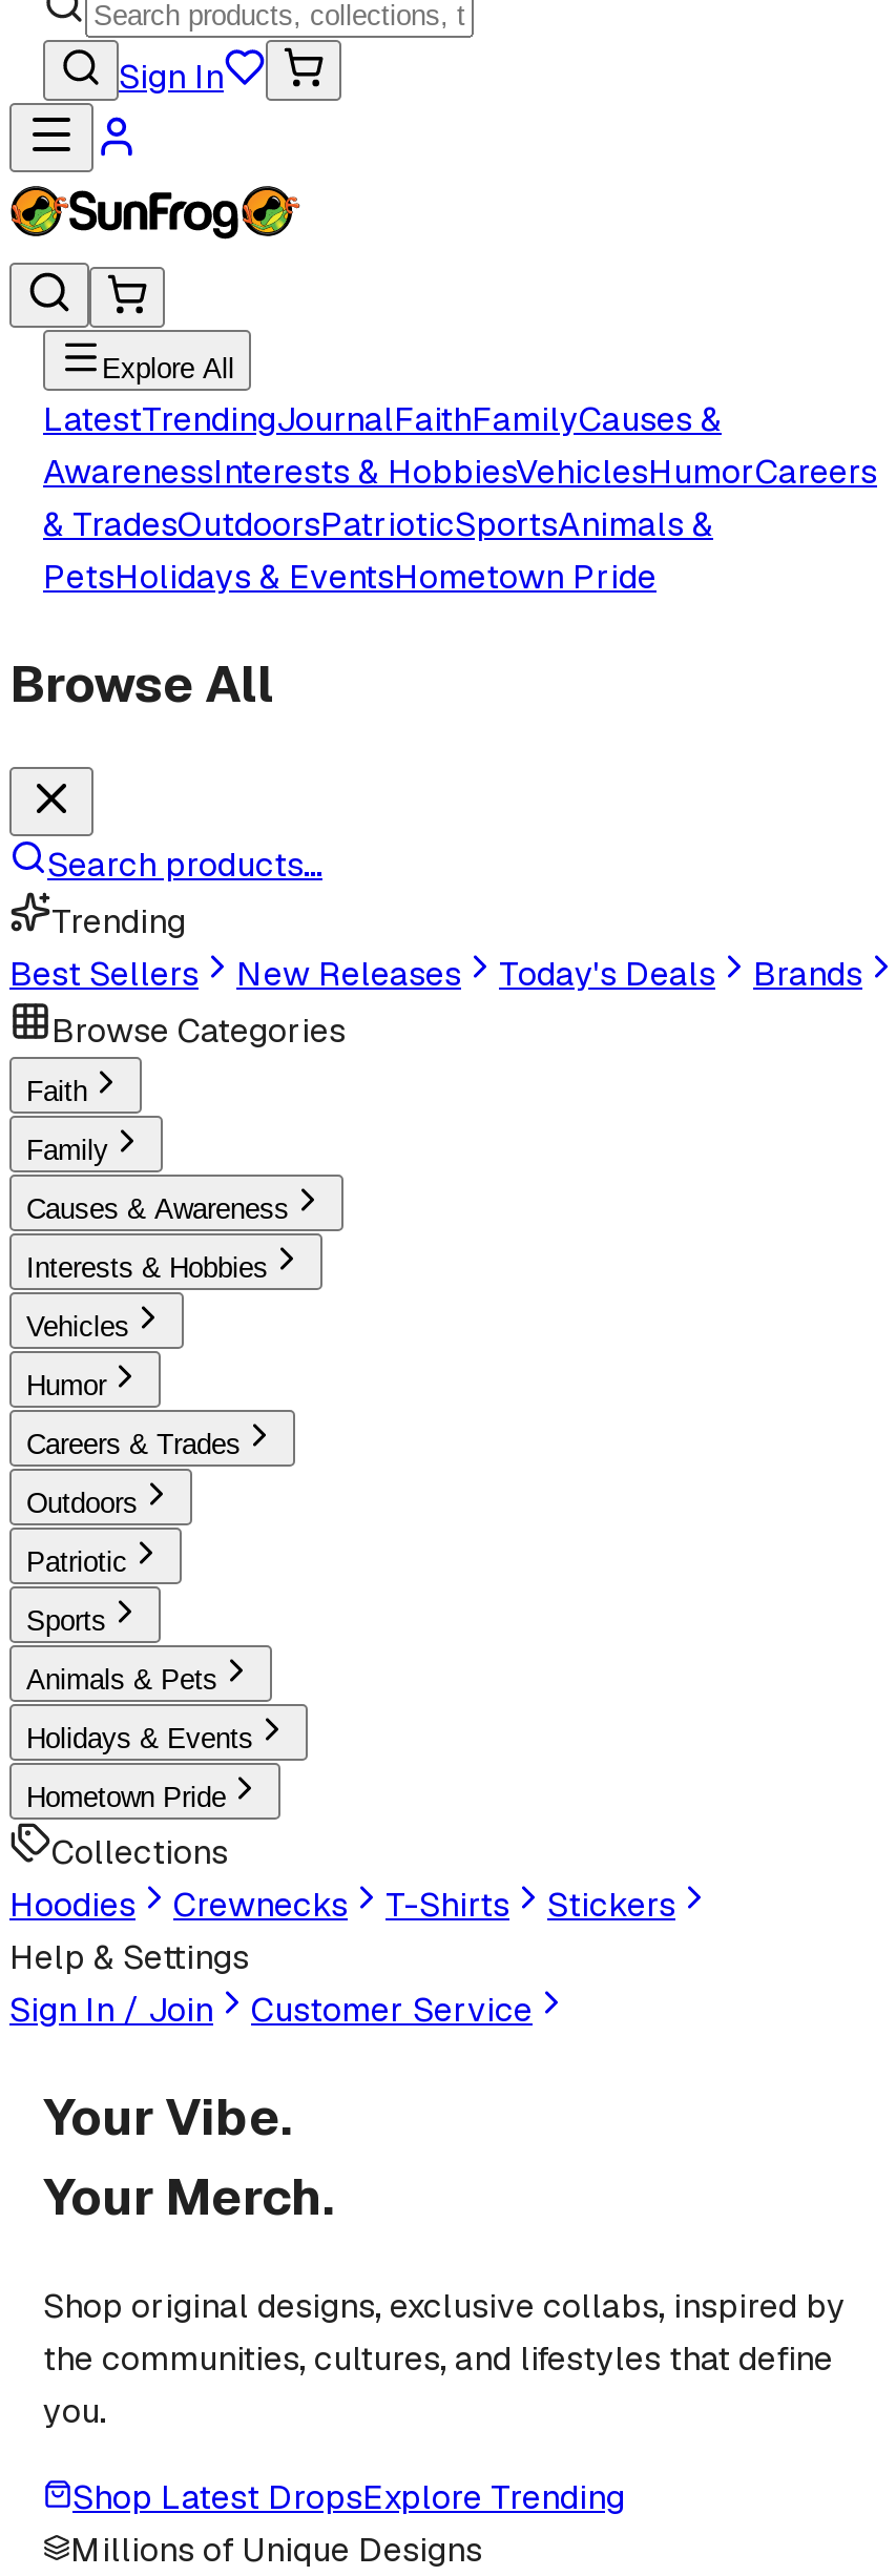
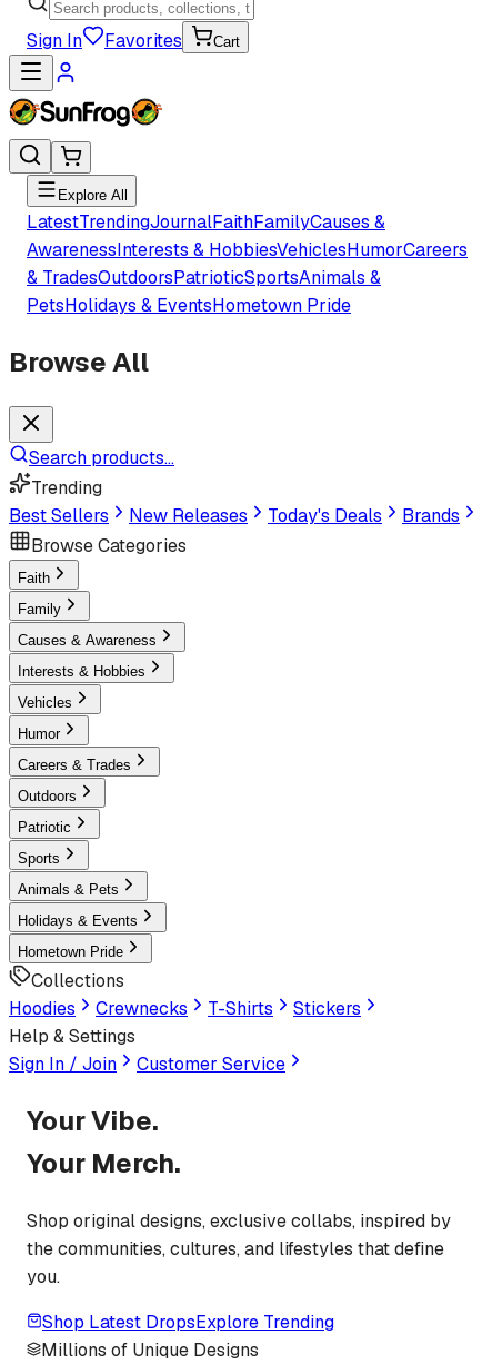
none -> [104,29,240,52] Favorites | Cart

